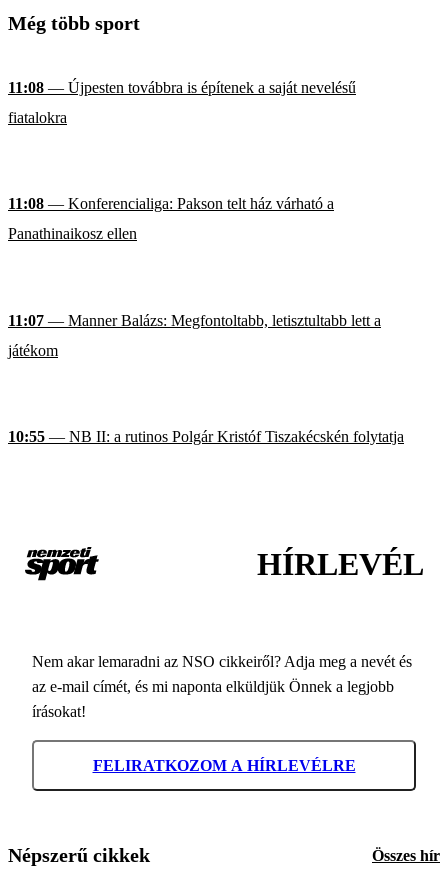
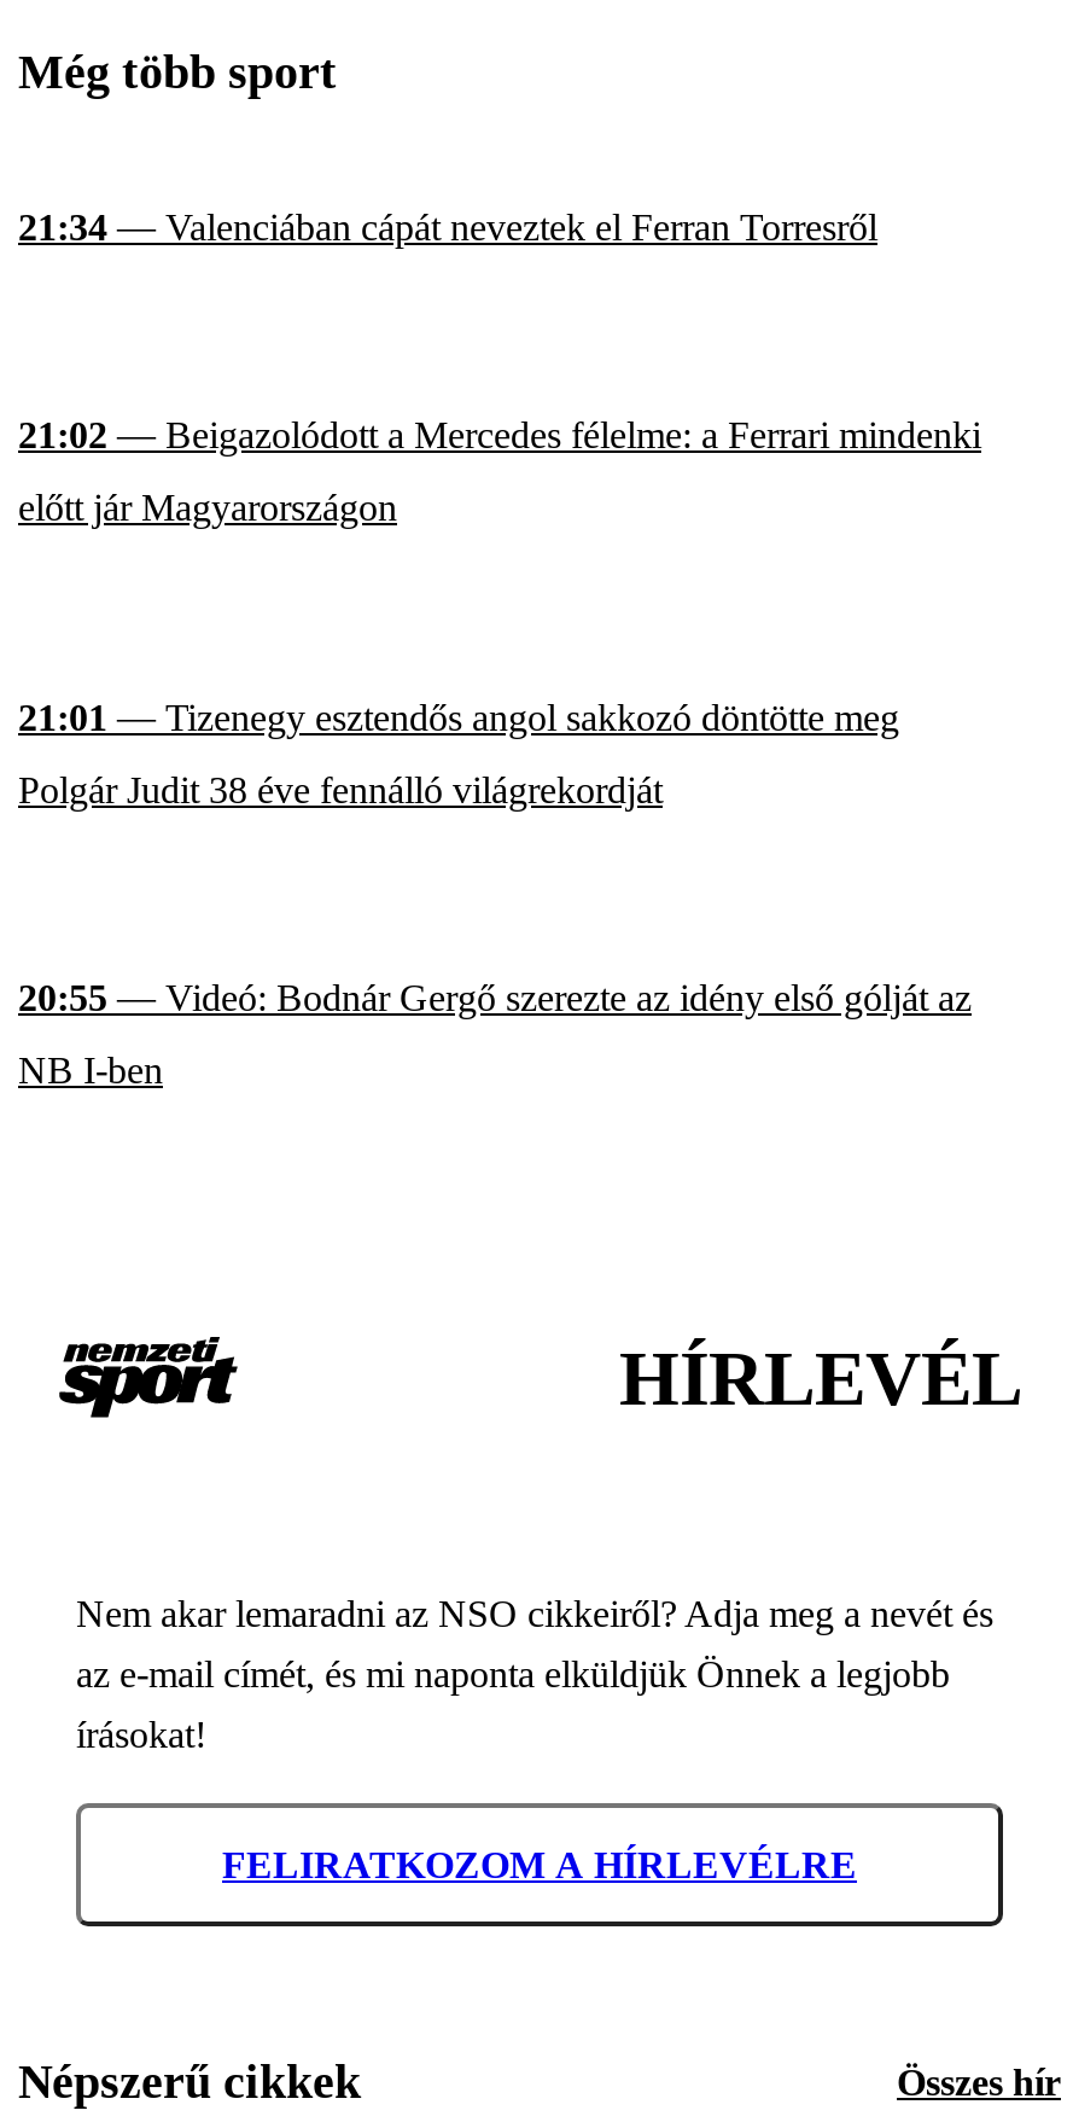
[8,79,356,96] 11:08 — Újpesten továbbra is építenek a saját nevelésű -> [18,206,877,247] 21:34 — Valenciában cápát neveztek el Ferran Torresről
[8,109,67,126] fiatalokra -> [18,415,981,456] 21:02 — Beigazolódott a Mercedes félelme: a Ferrari mindenki
[8,195,334,212] 11:08 — Konferencialiga: Pakson telt ház várható a -> [18,488,397,529] előtt jár Magyarországon
[8,225,137,242] Panathinaikosz ellen -> [18,697,899,738] 21:01 — Tizenegy esztendős angol sakkozó döntötte meg
[8,312,381,329] 11:07 — Manner Balázs: Megfontoltabb, letisztultabb lett a -> [18,769,663,810] Polgár Judit 38 éve fennálló világrekordját
[8,342,58,359] játékom -> [18,978,972,1019] 20:55 — Videó: Bodnár Gergő szerezte az idény első gólját az
[8,428,404,445] 10:55 — NB II: a rutinos Polgár Kristóf Tiszakécskén folytatja -> [18,1050,163,1092] NB I-ben

